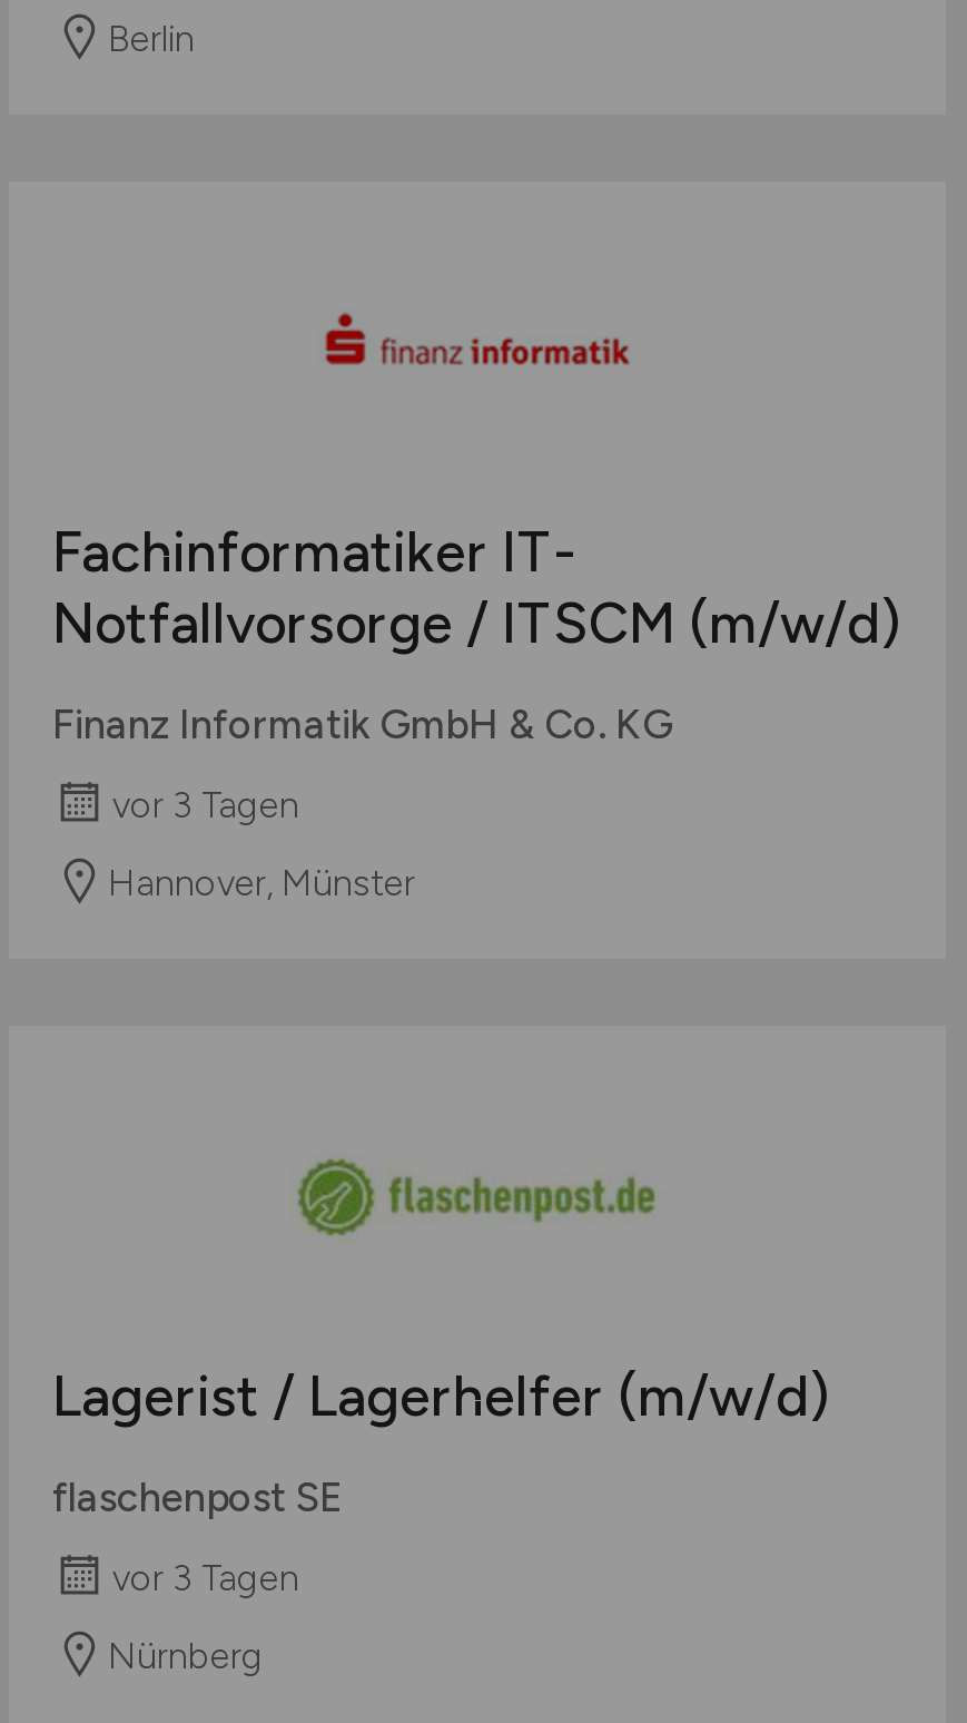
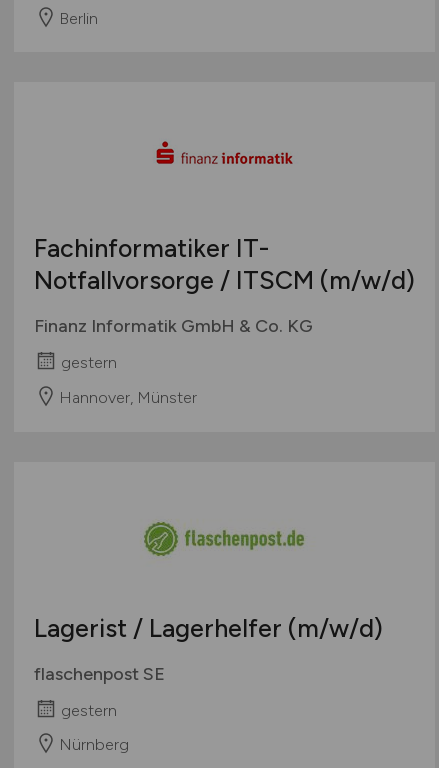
[112,785,299,827] vor 3 Tagen -> [60,353,116,372] gestern
[112,1558,299,1601] vor 3 Tagen -> [60,700,116,719] gestern

